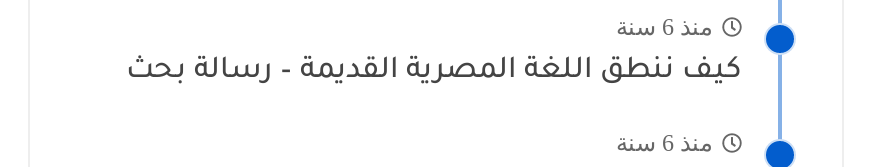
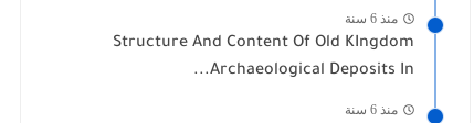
[126,57,742,89] كيف ننطق اللغة المصرية القديمة – رسالة بحث -> [113,35,414,80] Structure And Content Of Old KIngdom | Archaeological Deposits In...

